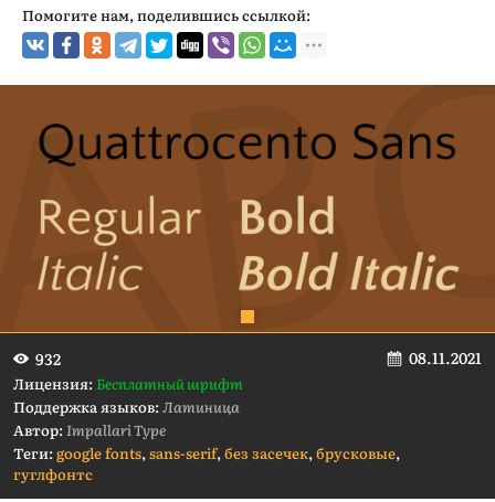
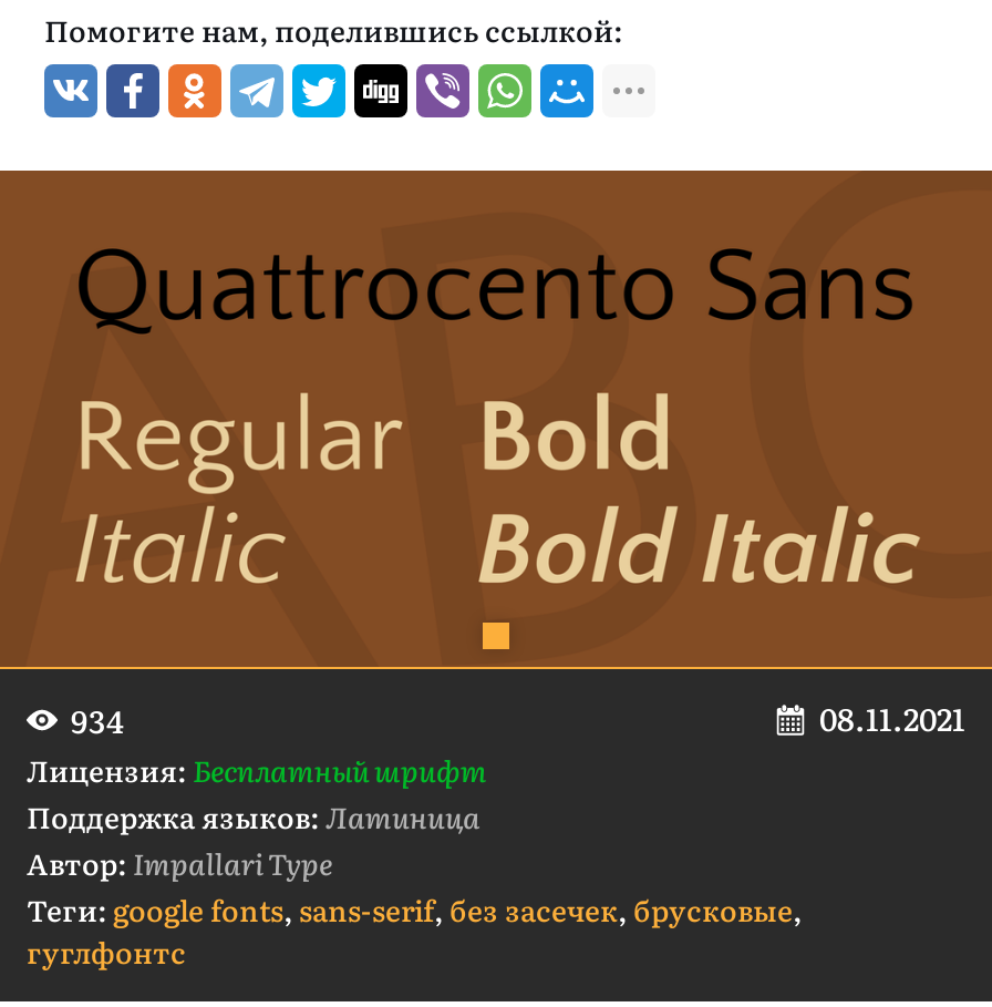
[35,347,61,369] 932 -> [71,697,124,741] 934

